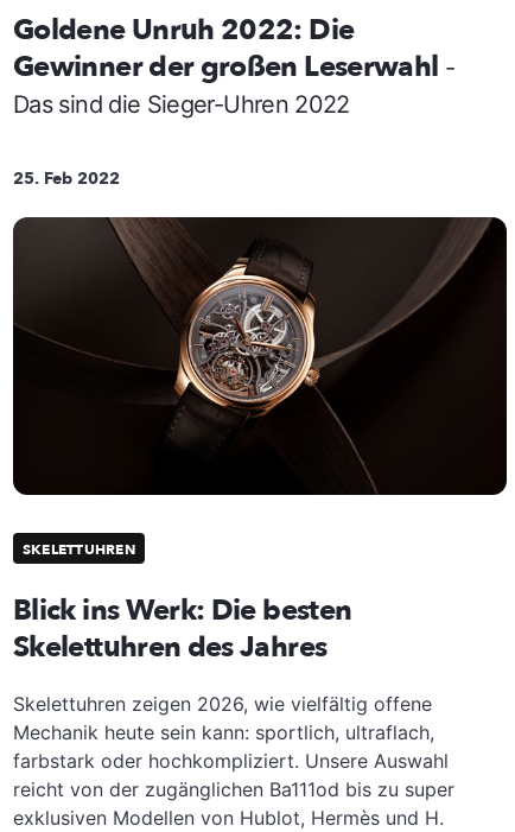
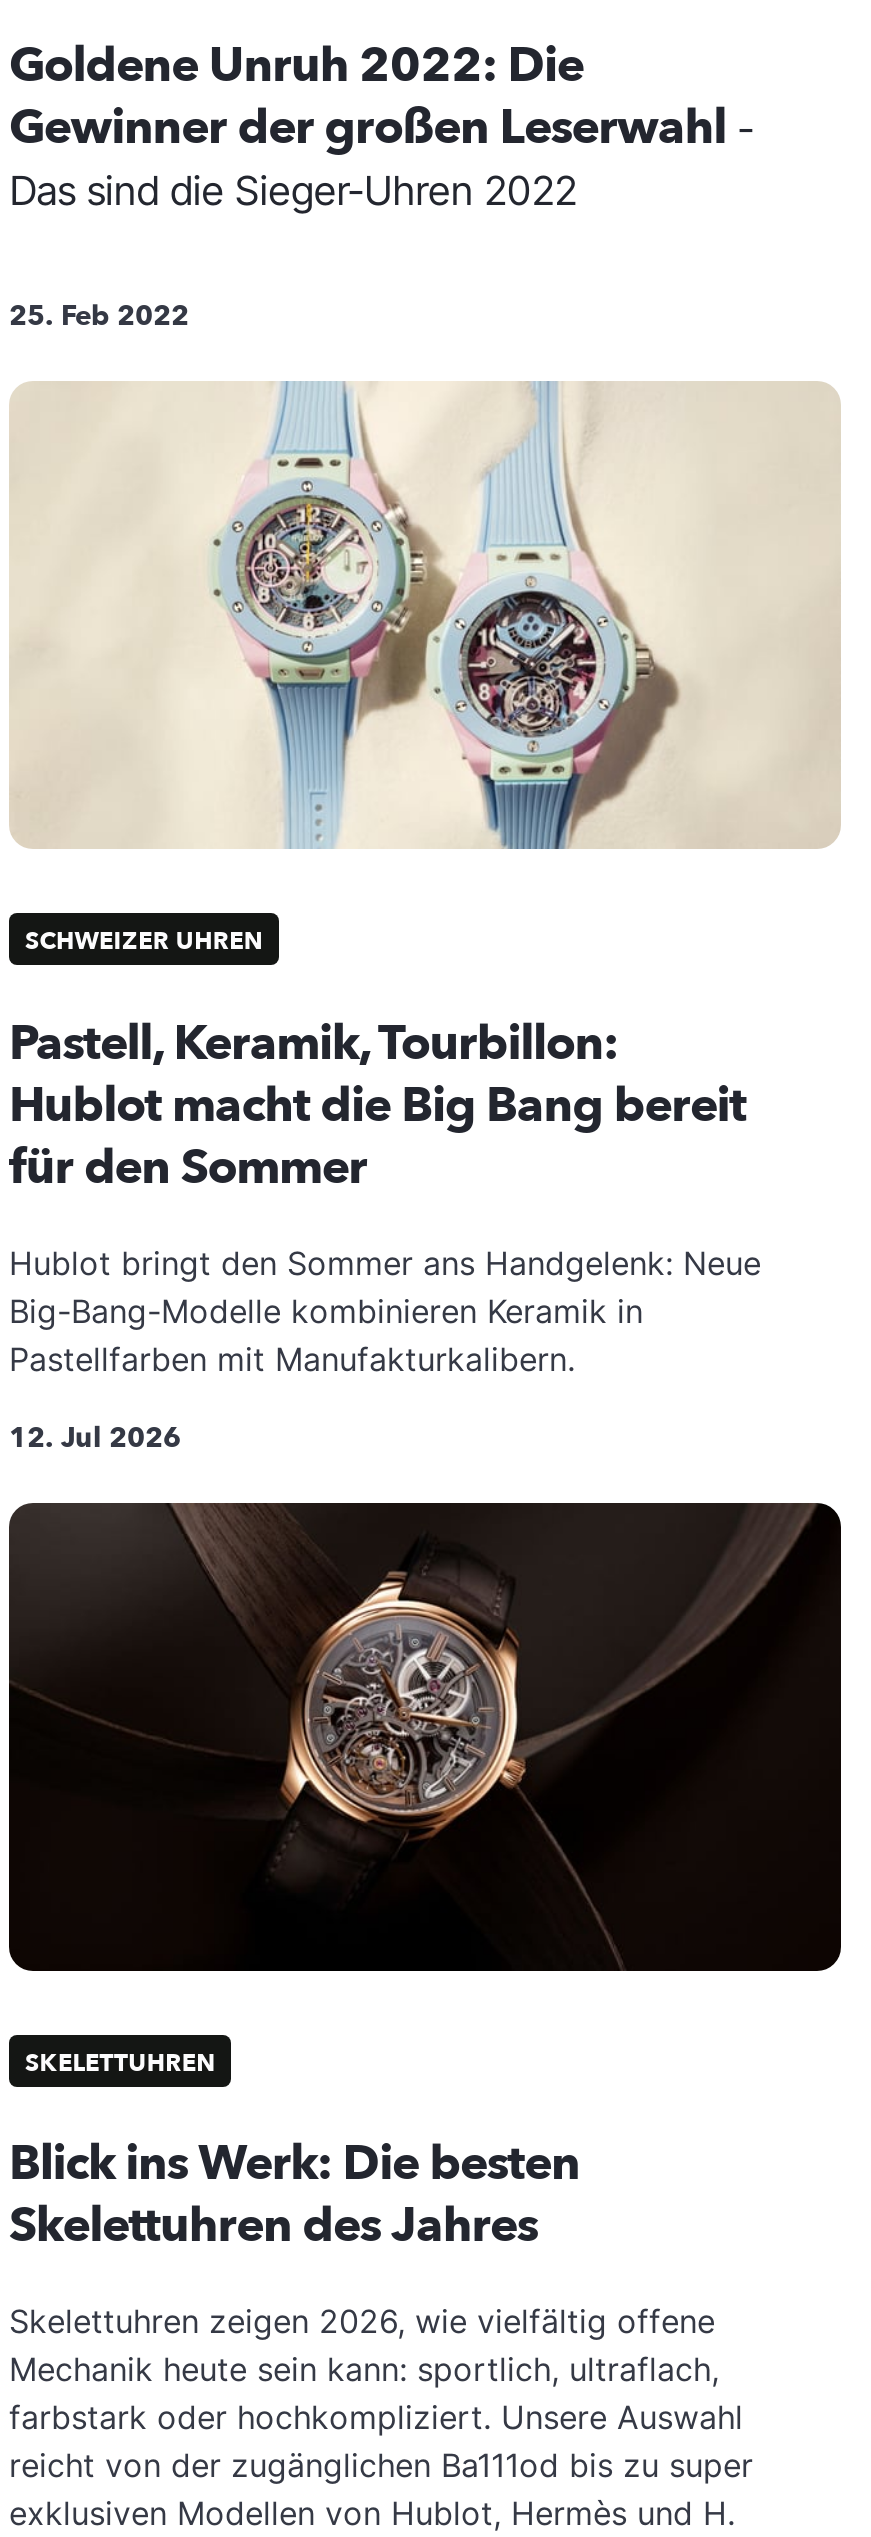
none -> [9,381,841,1456] [image] | SCHWEIZER UHREN | Pastell, Keramik, Tourbillon: | Hublot macht die Big Bang bereit | für den Sommer | Hublot bringt den Sommer ans Handgelenk: Neue | Big-Bang-Modelle kombinieren Keramik in | Pastellfarben mit Manufakturkalibern. | 12. Jul 2026

